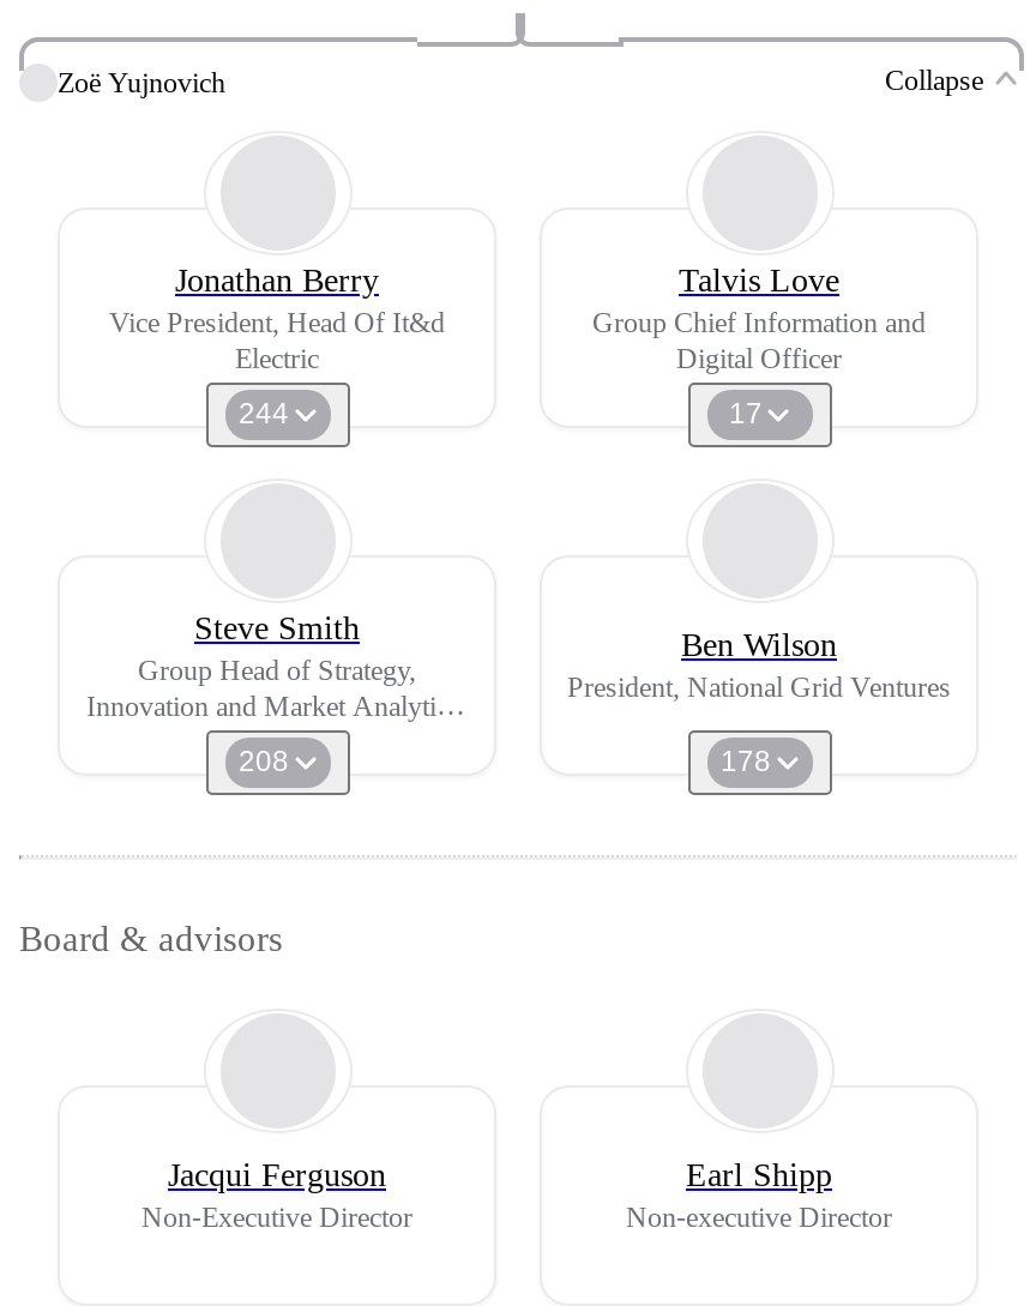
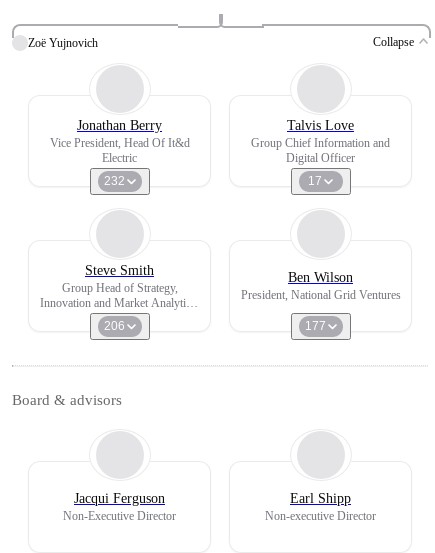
[239,397,289,431] 244 -> [103,174,124,188] 232
[239,745,289,778] 208 -> [103,319,124,333] 206
[721,745,771,778] 178 -> [304,319,325,333] 177

